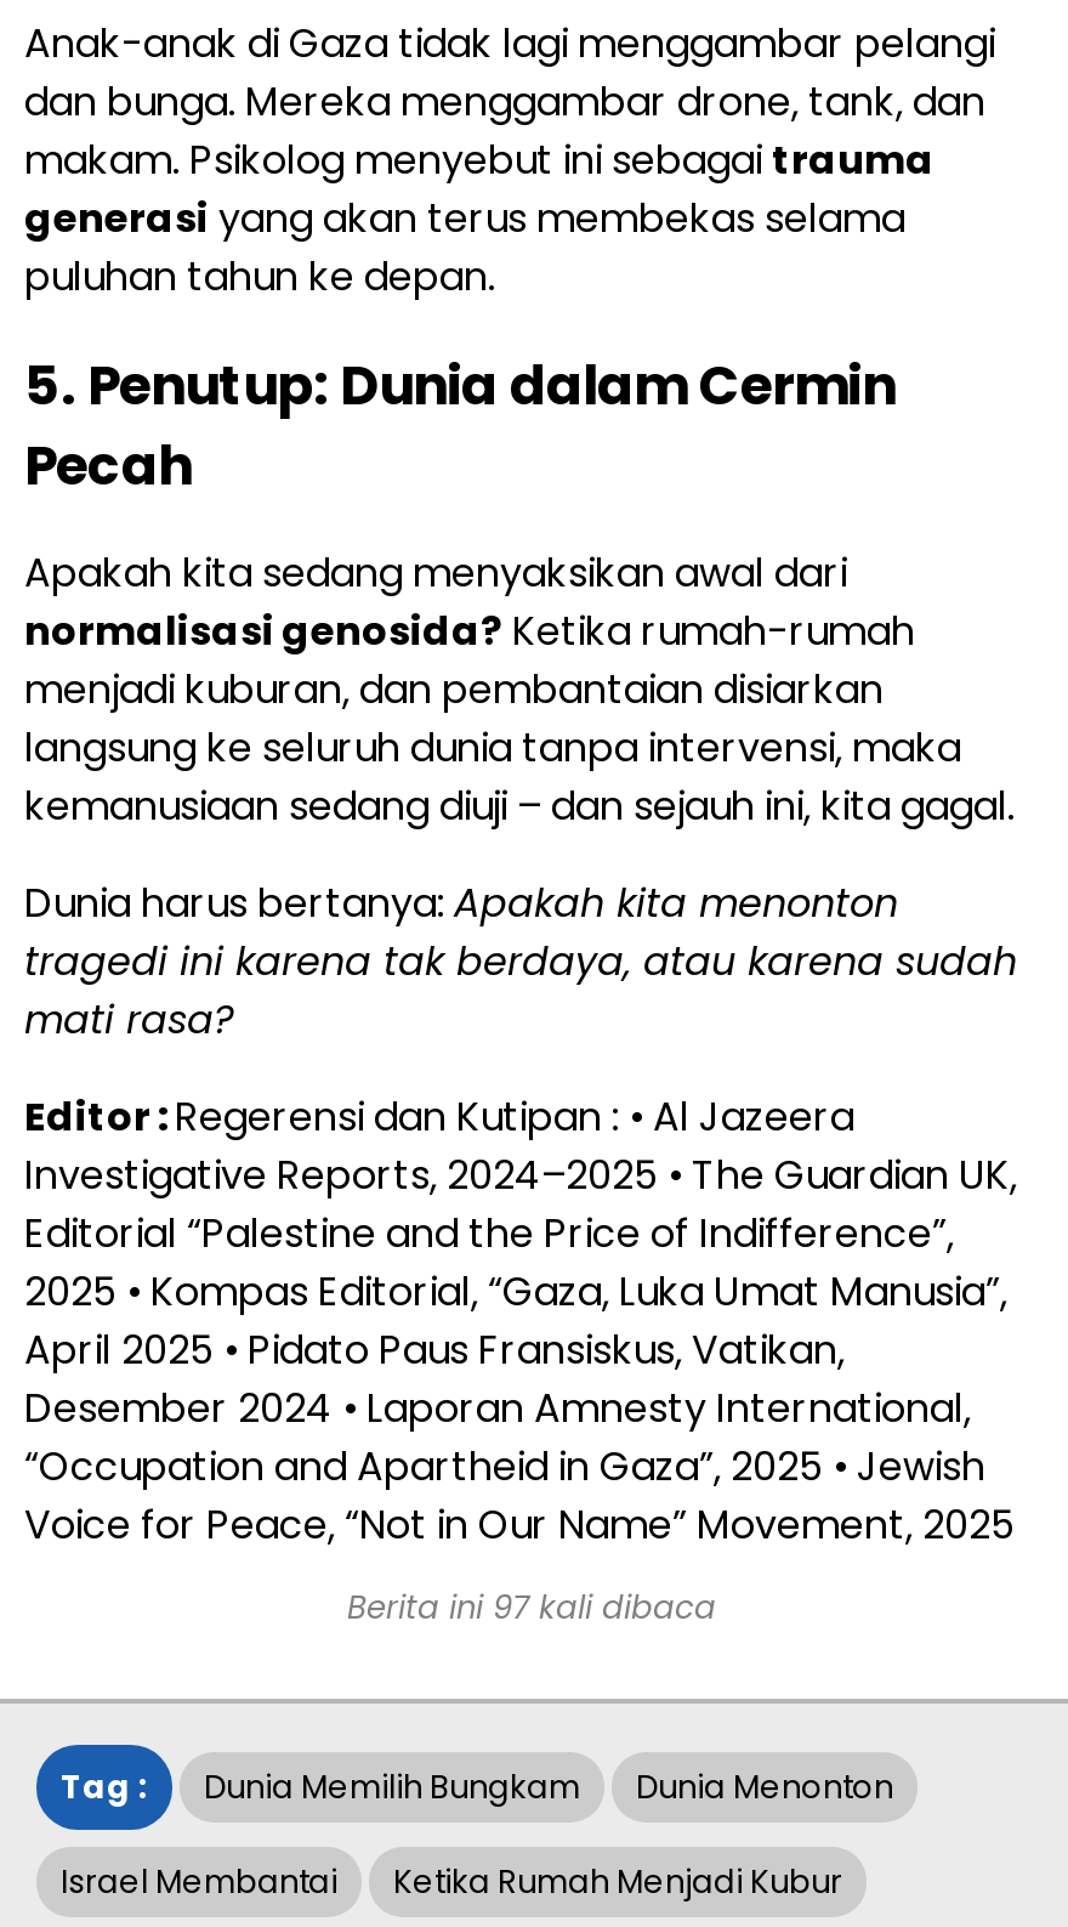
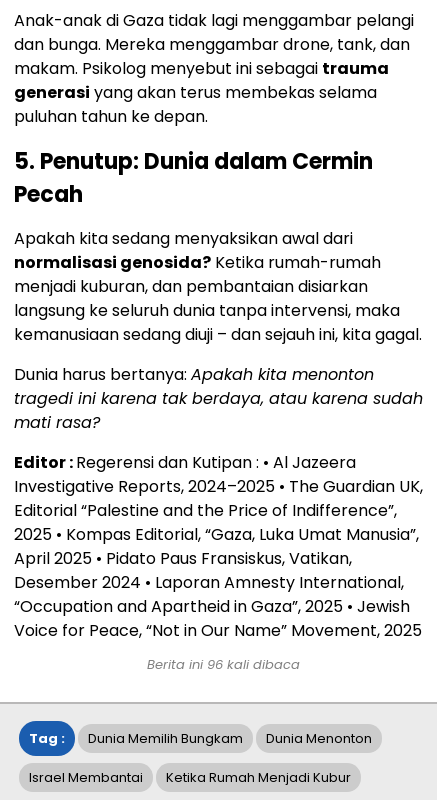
[347,1583,716,1630] Berita ini 97 kali dibaca -> [146,654,299,673] Berita ini 96 kali dibaca

